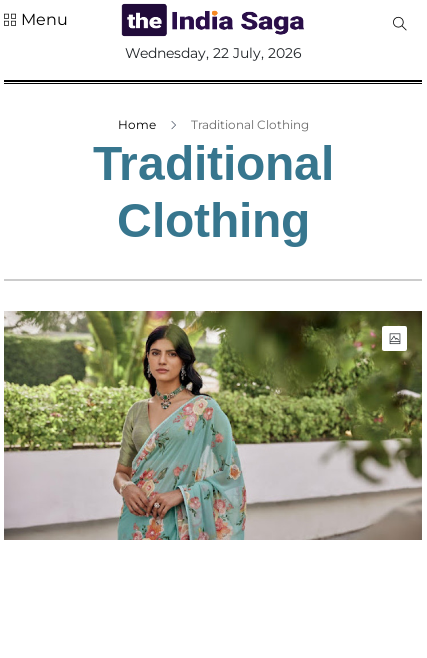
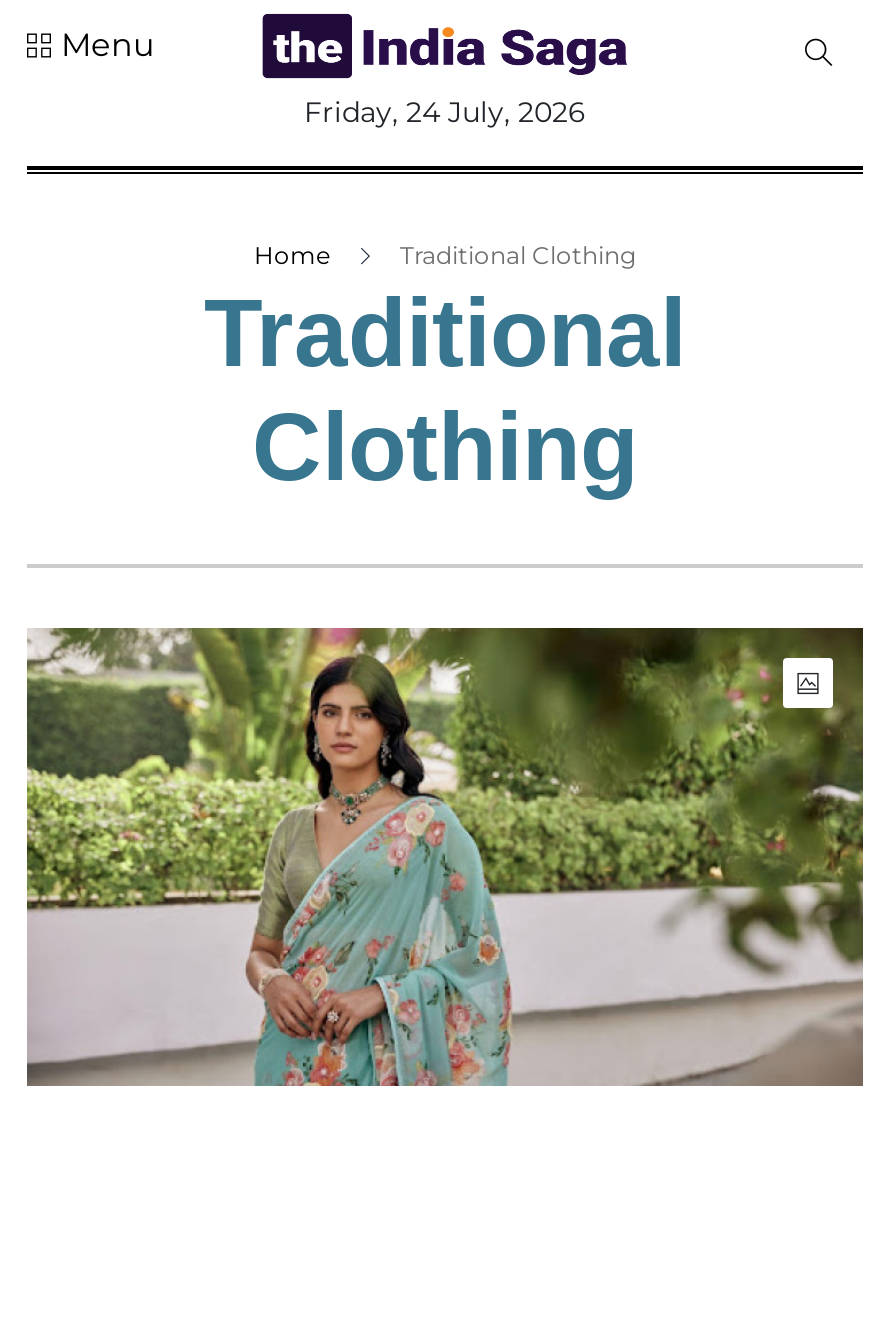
[124,44,301,62] Wednesday, 22 July, 2026 -> [304,93,586,129] Friday, 24 July, 2026

